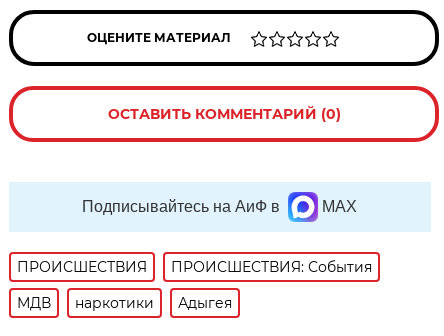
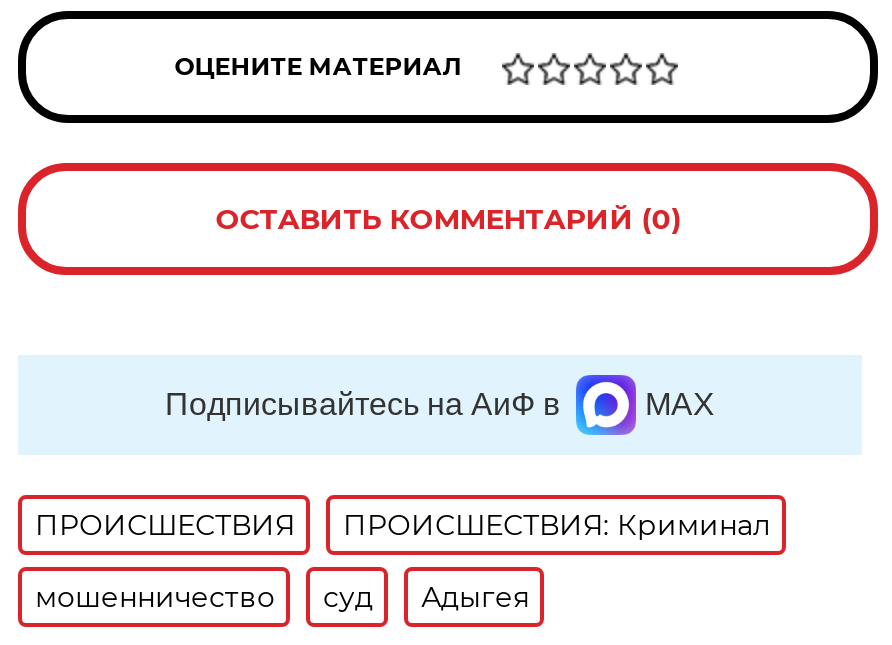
[171,258,372,276] ПРОИСШЕСТВИЯ: События -> [343,507,771,543] ПРОИСШЕСТВИЯ: Криминал
[17,294,154,312] МДВ | наркотики -> [35,579,373,615] мошенничество | суд

